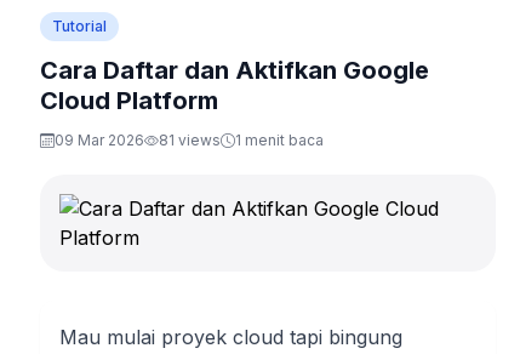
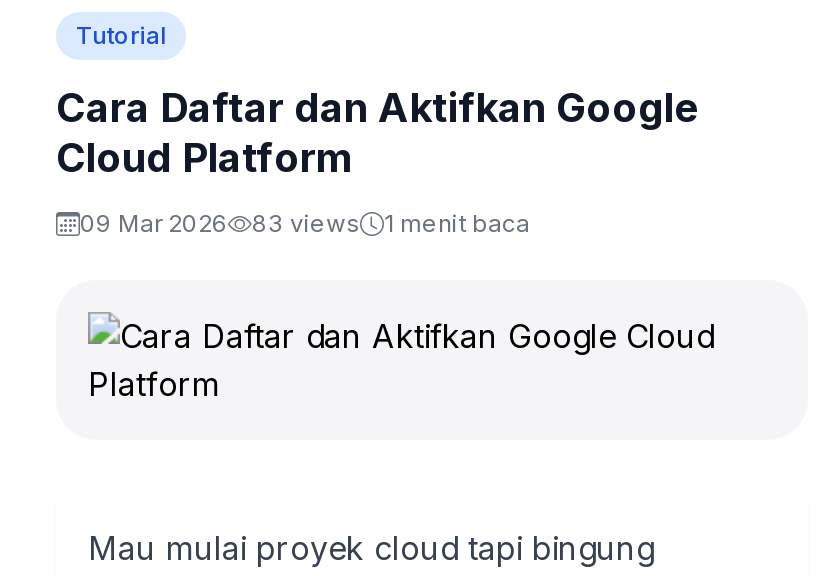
[55,131,324,149] 09 Mar 2026 81 views 1 menit baca -> [80,208,530,238] 09 Mar 2026 83 views 1 menit baca

